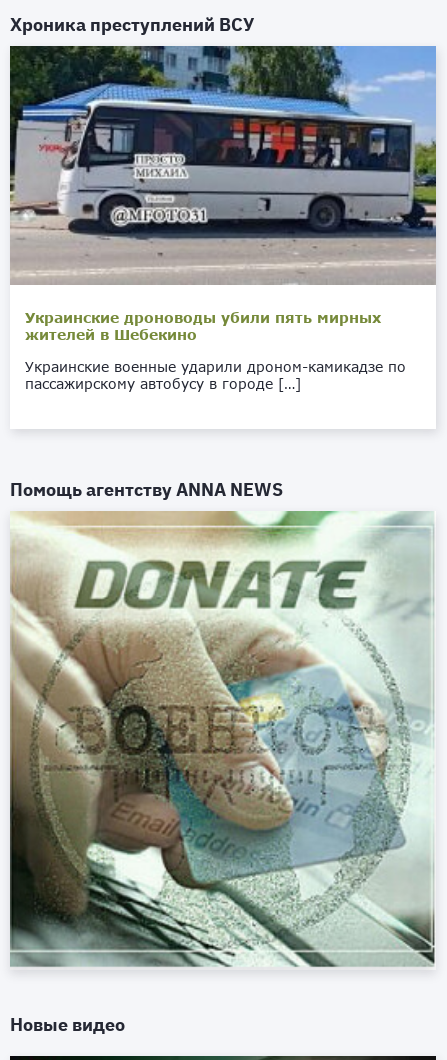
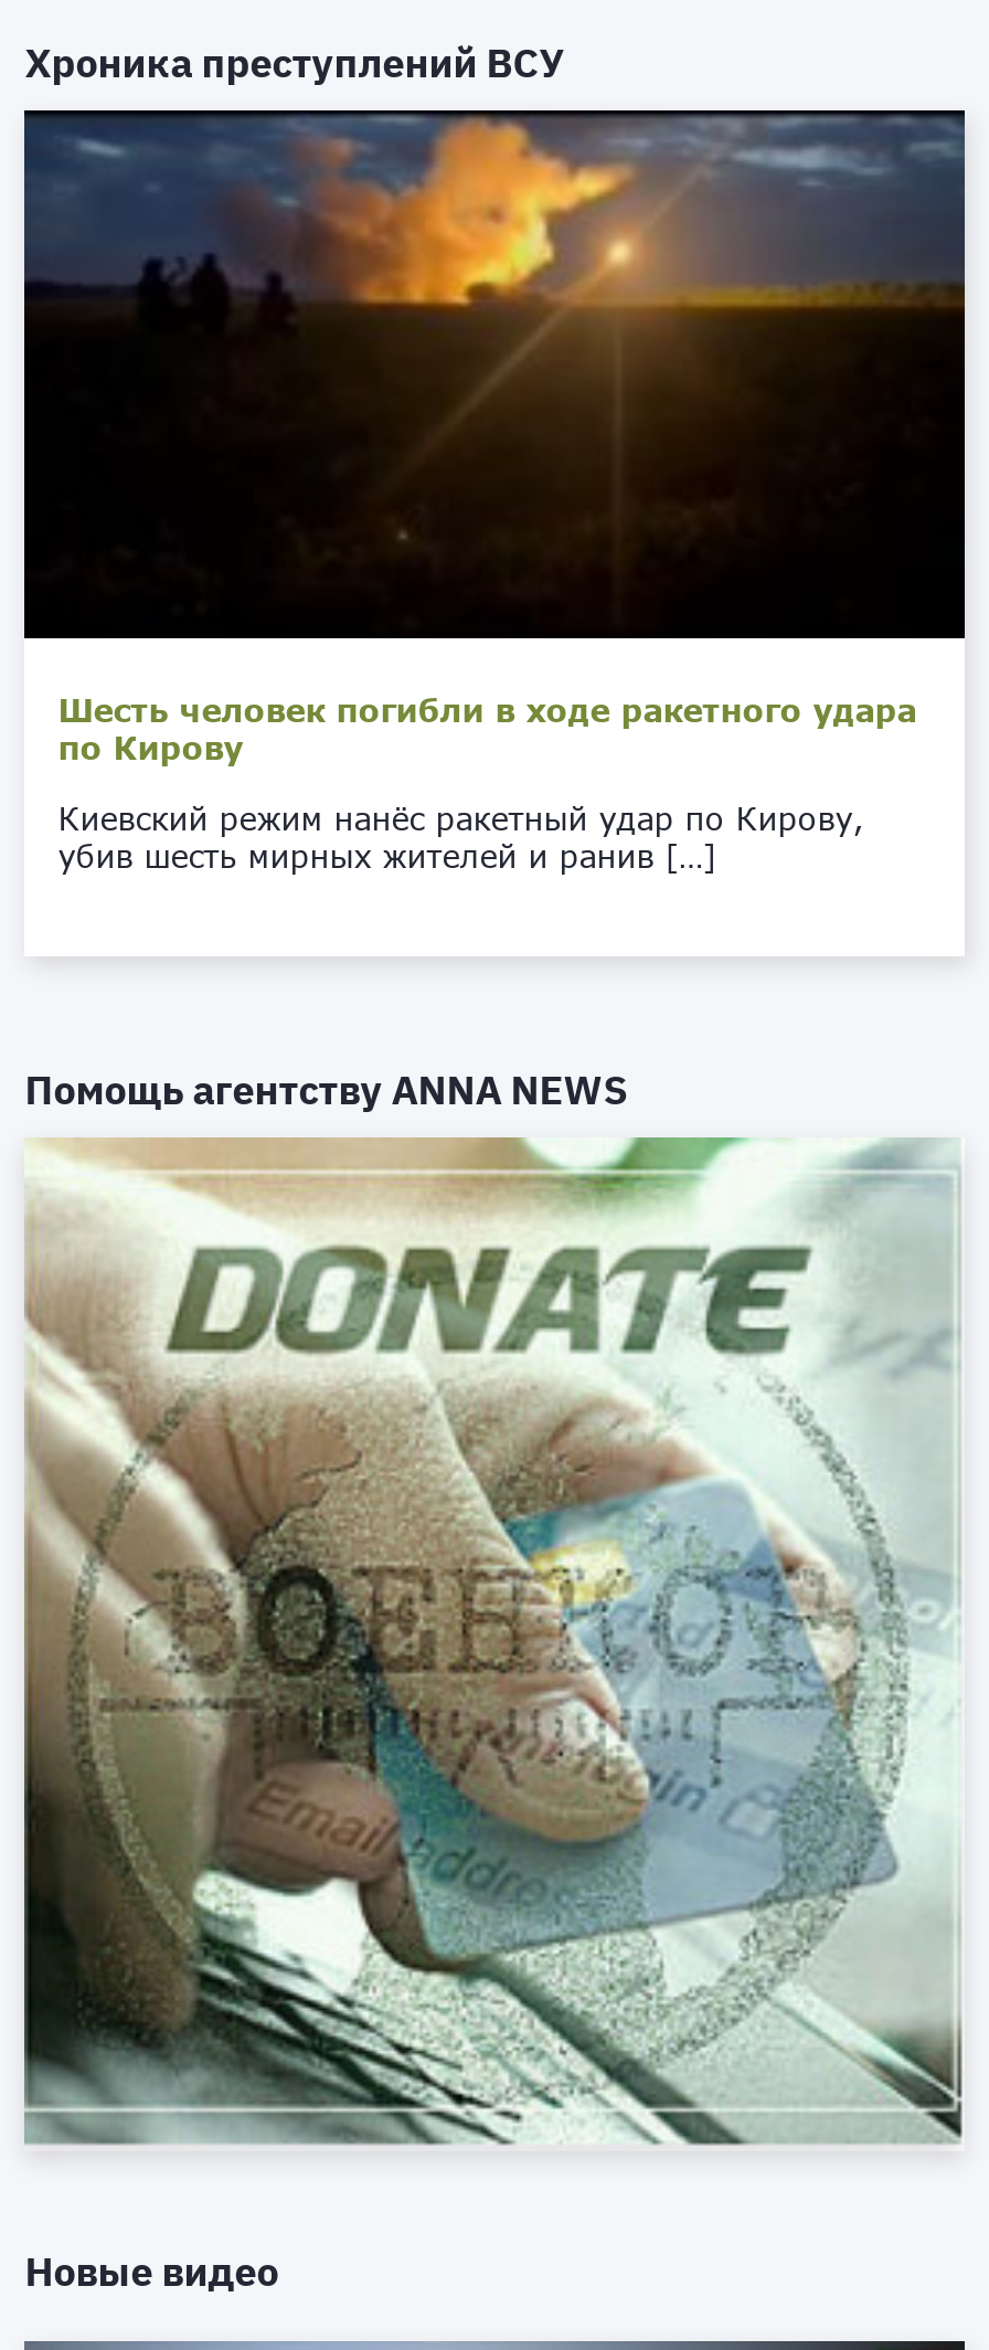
[9,45,437,343] [image] | Украинские дроноводы убили пять мирных | жителей в Шебекино -> [22,108,967,768] [image] | Шесть человек погибли в ходе ракетного удара | по Кирову
[25,358,406,392] Украинские военные ударили дроном-камикадзе по | пассажирскому автобусу в городе […] -> [58,801,864,876] Киевский режим нанёс ракетный удар по Кирову, | убив шесть мирных жителей и ранив […]

